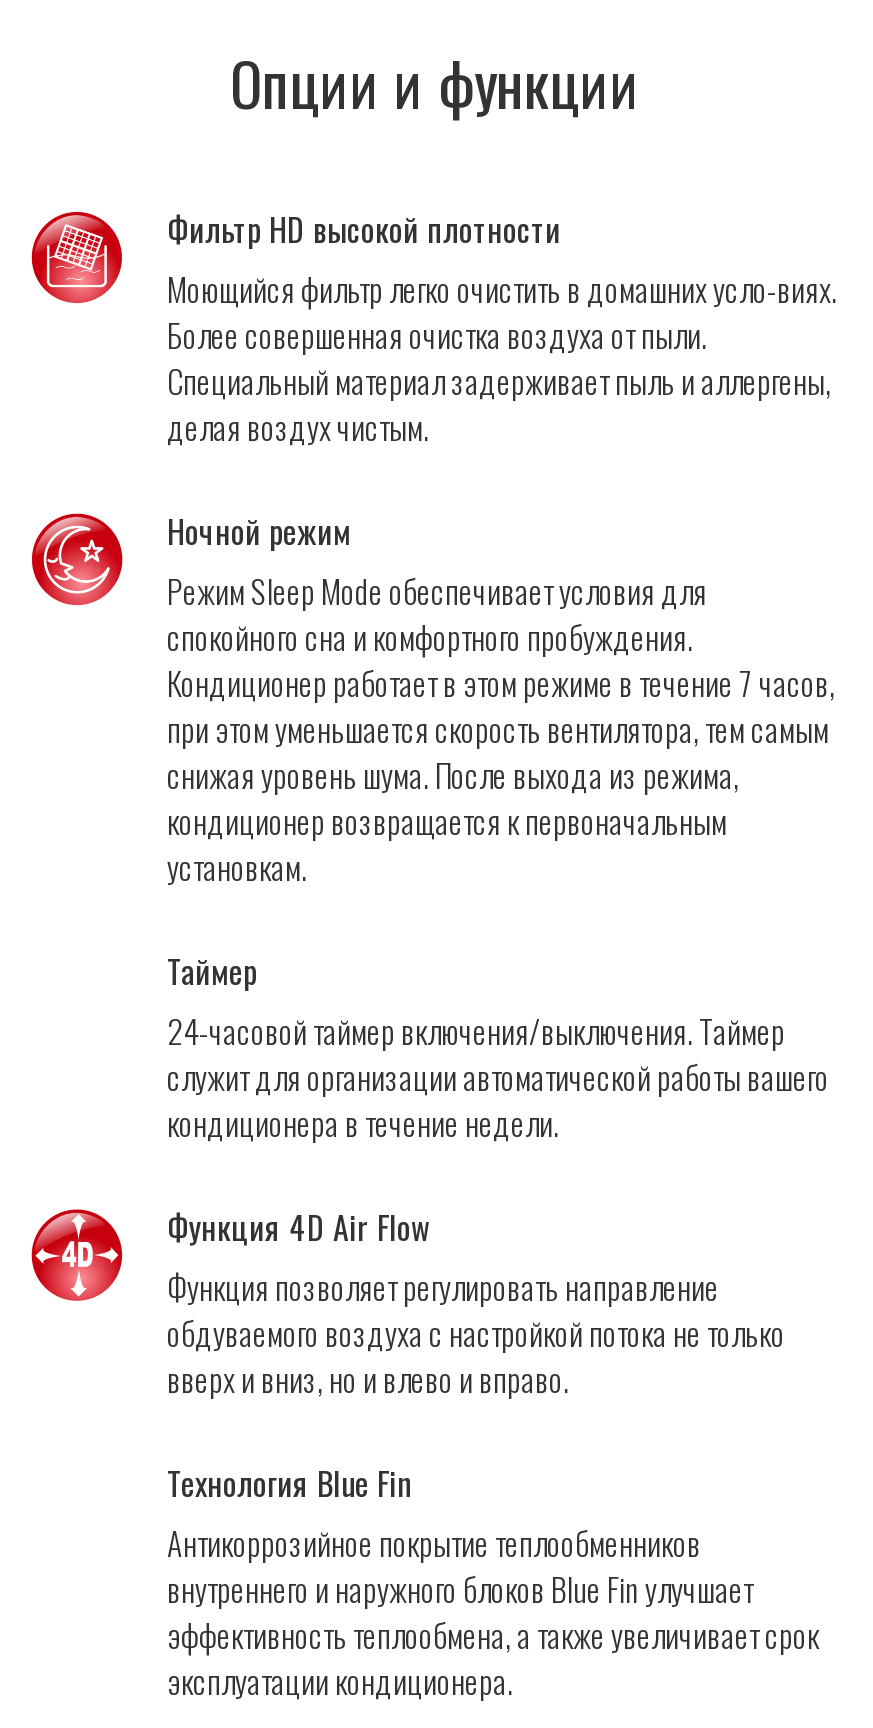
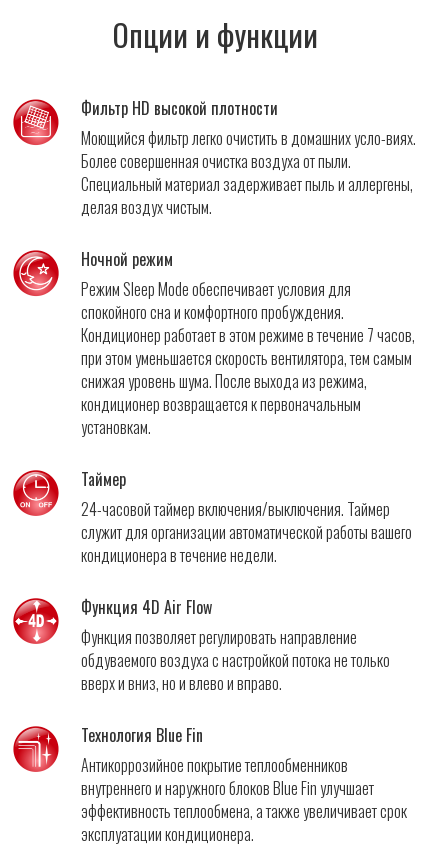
none -> [12,469,60,517] [image]
none -> [12,725,60,773] [image]

